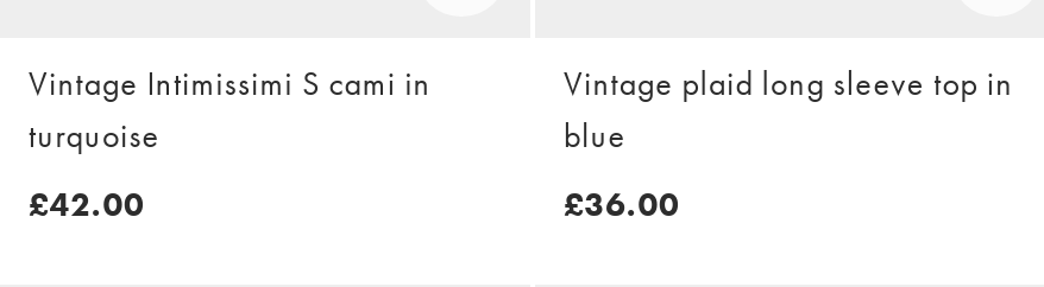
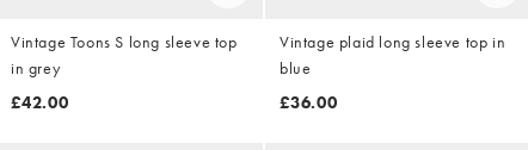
[29,61,431,156] Vintage Intimissimi S cami in | turquoise -> [11,30,237,78] Vintage Toons S long sleeve top | in grey

